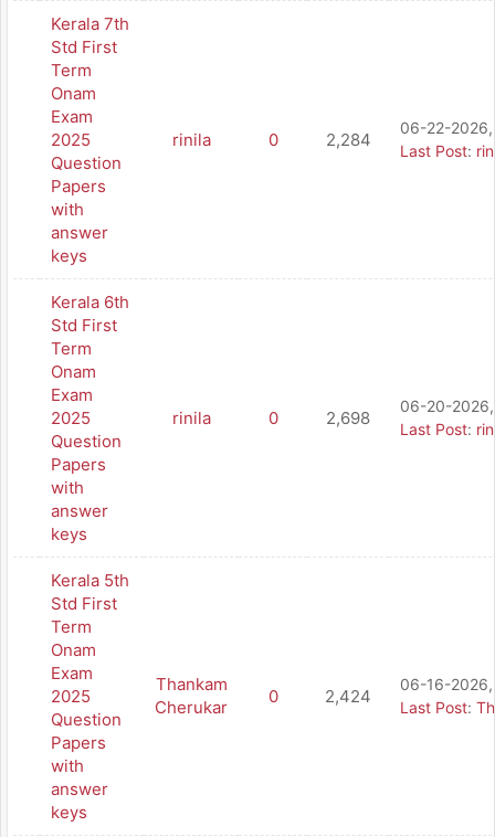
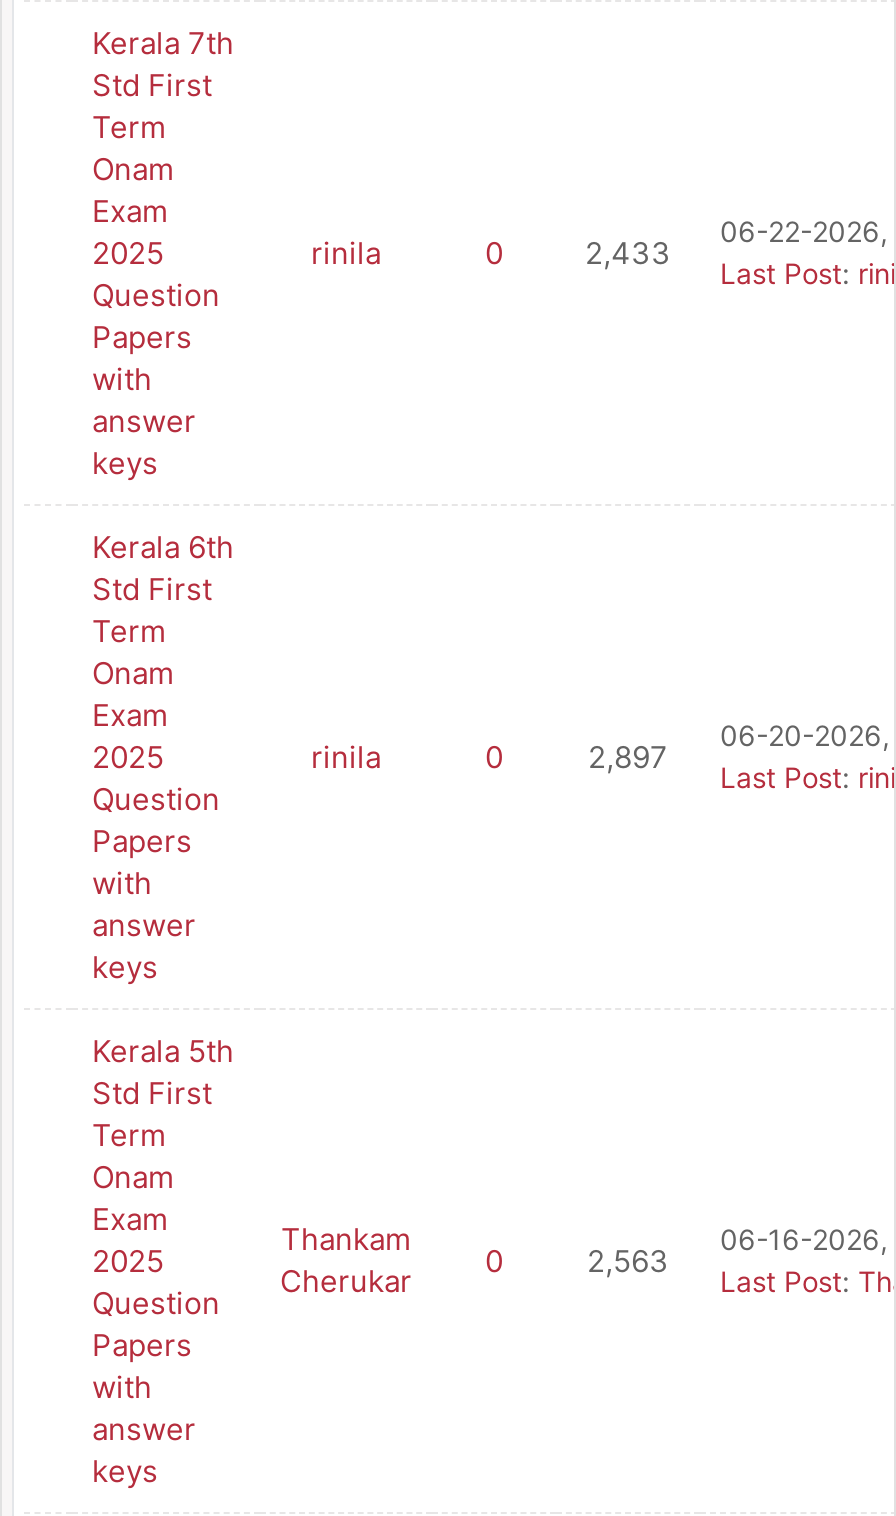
[325,129,371,150] 2,284 -> [585,234,671,272] 2,433
[326,407,370,428] 2,698 -> [588,738,668,776] 2,897
[325,686,371,707] 2,424 -> [587,1242,669,1280] 2,563

